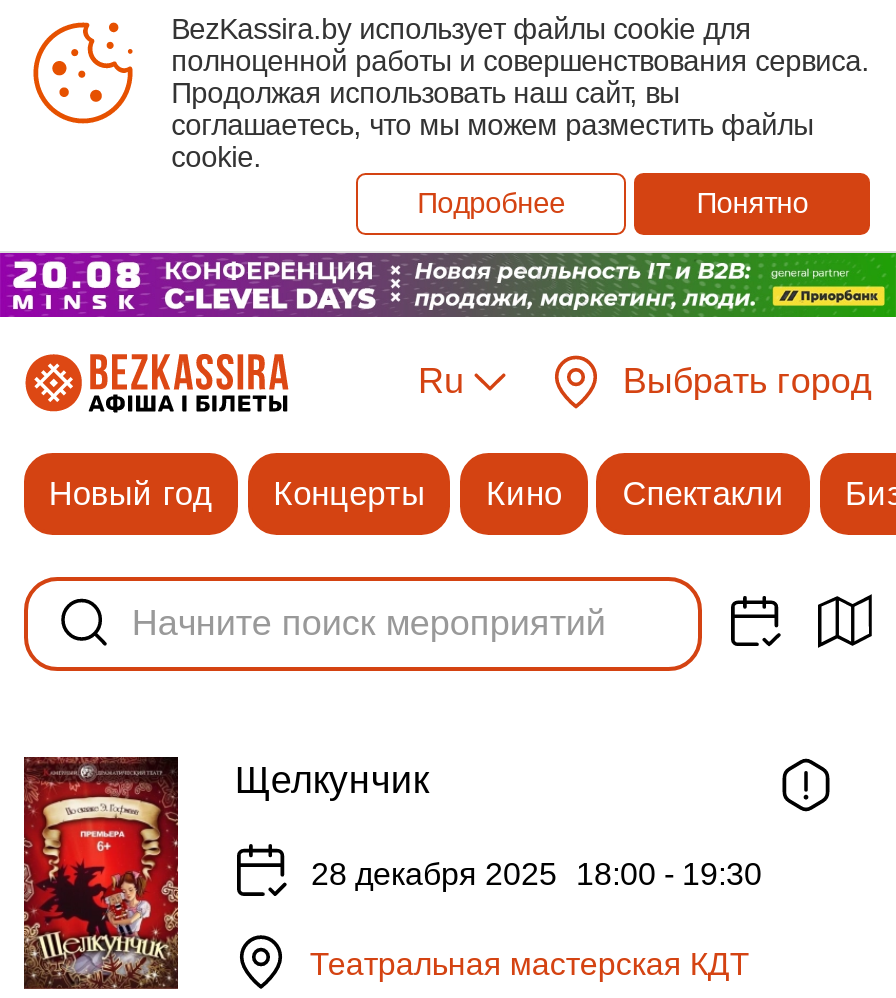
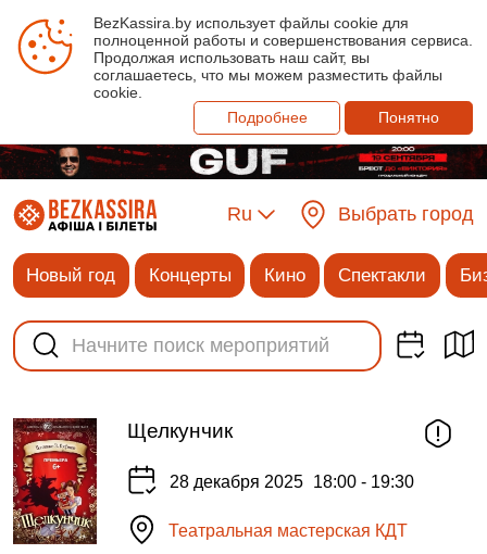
[6,251,890,319] [image] -> [3,143,484,180] [image]

